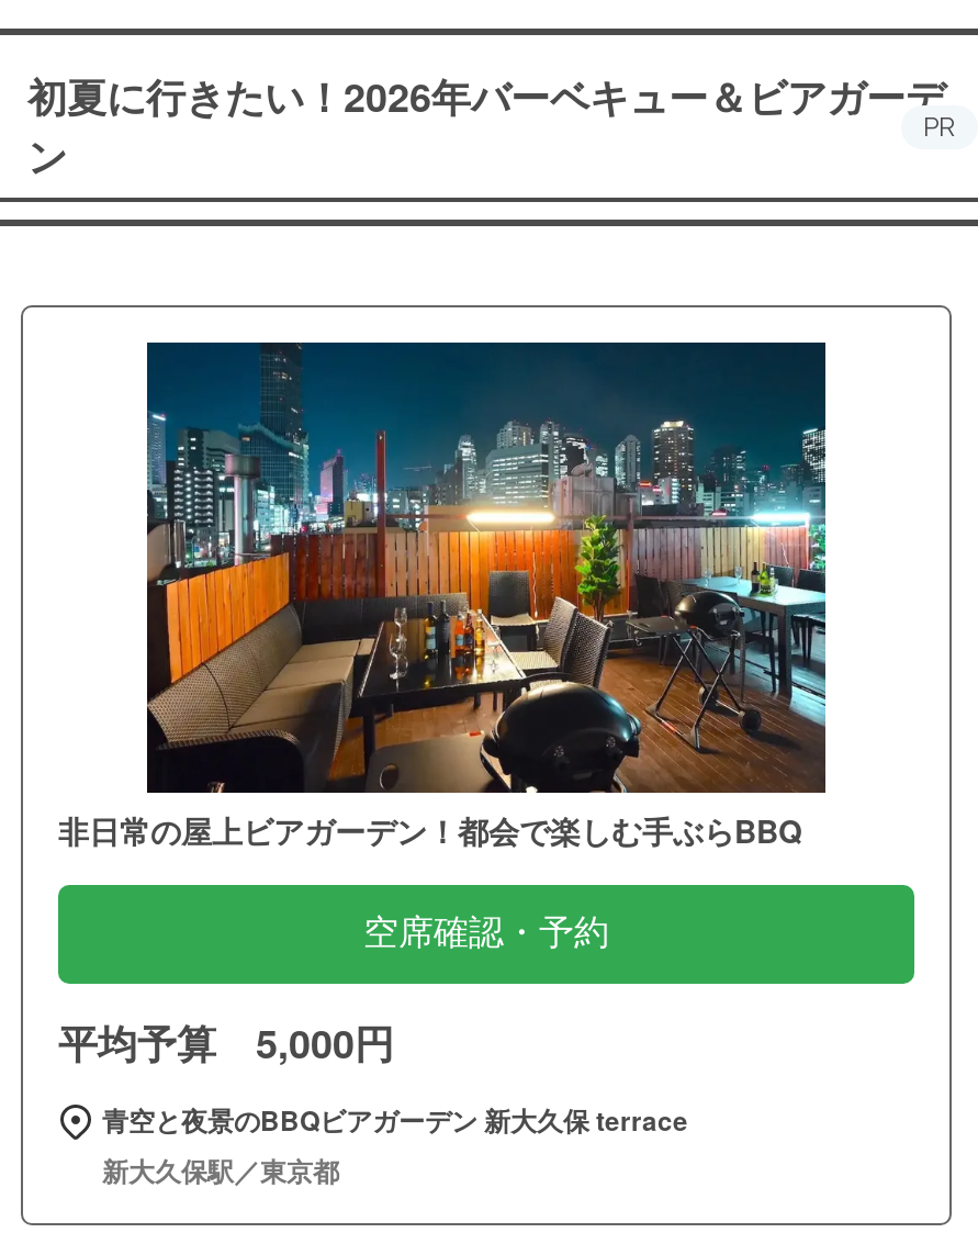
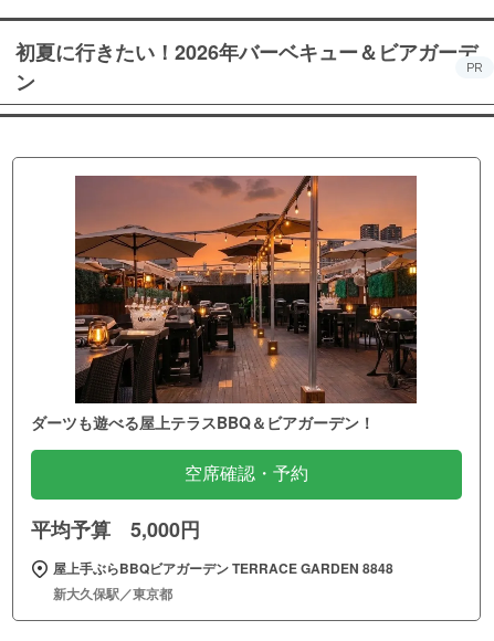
[58,339,827,853] [image] | 非日常の屋上ビアガーデン！都会で楽しむ手ぶらBBQ -> [31,175,418,433] [image] | ダーツも遊べる屋上テラスBBQ＆ビアガーデン！
[102,1102,688,1141] 青空と夜景のBBQビアガーデン 新大久保 terrace -> [53,558,393,578] 屋上手ぶらBBQビアガーデン TERRACE GARDEN 8848

